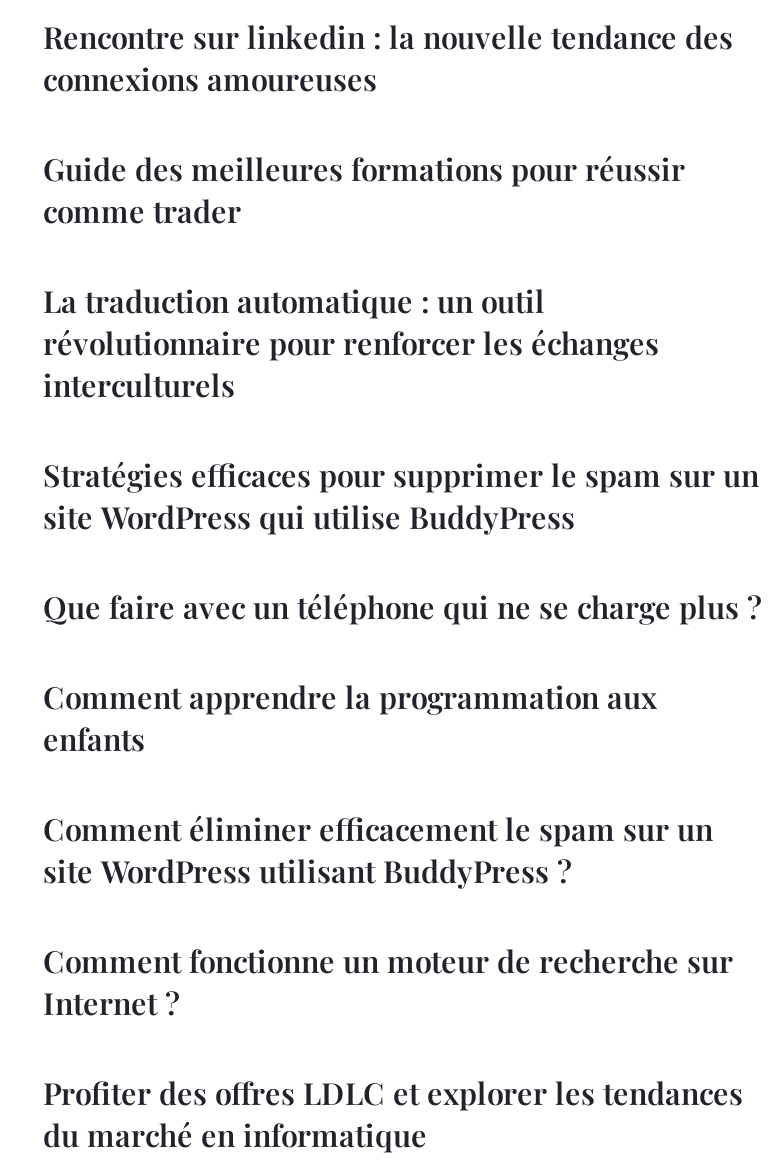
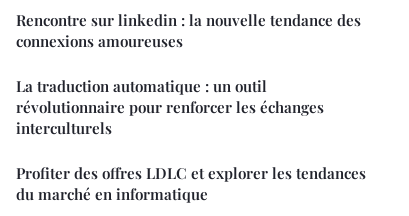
[43,149,685,231] Guide des meilleures formations pour réussir | comme trader -> none
[43,455,761,1023] Stratégies efficaces pour supprimer le spam sur un | site WordPress qui utilise BuddyPress | Que faire avec un téléphone qui ne se charge plus ? | Comment apprendre la programmation aux | enfants | Comment éliminer efficacement le spam sur un | site WordPress utilisant BuddyPress ? | Comment fonctionne un moteur de recherche sur | Internet ? -> none

